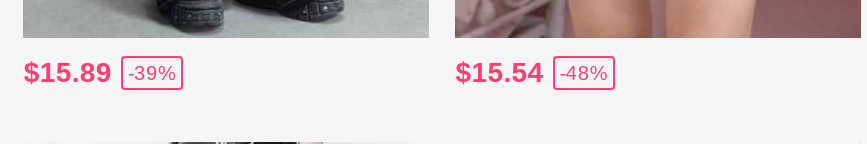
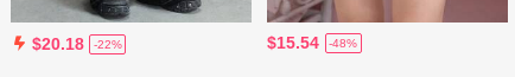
[24,56,112,88] $15.89 -> [32,34,84,53] $20.18
[128,63,176,85] -39% -> [94,38,122,51] -22%

